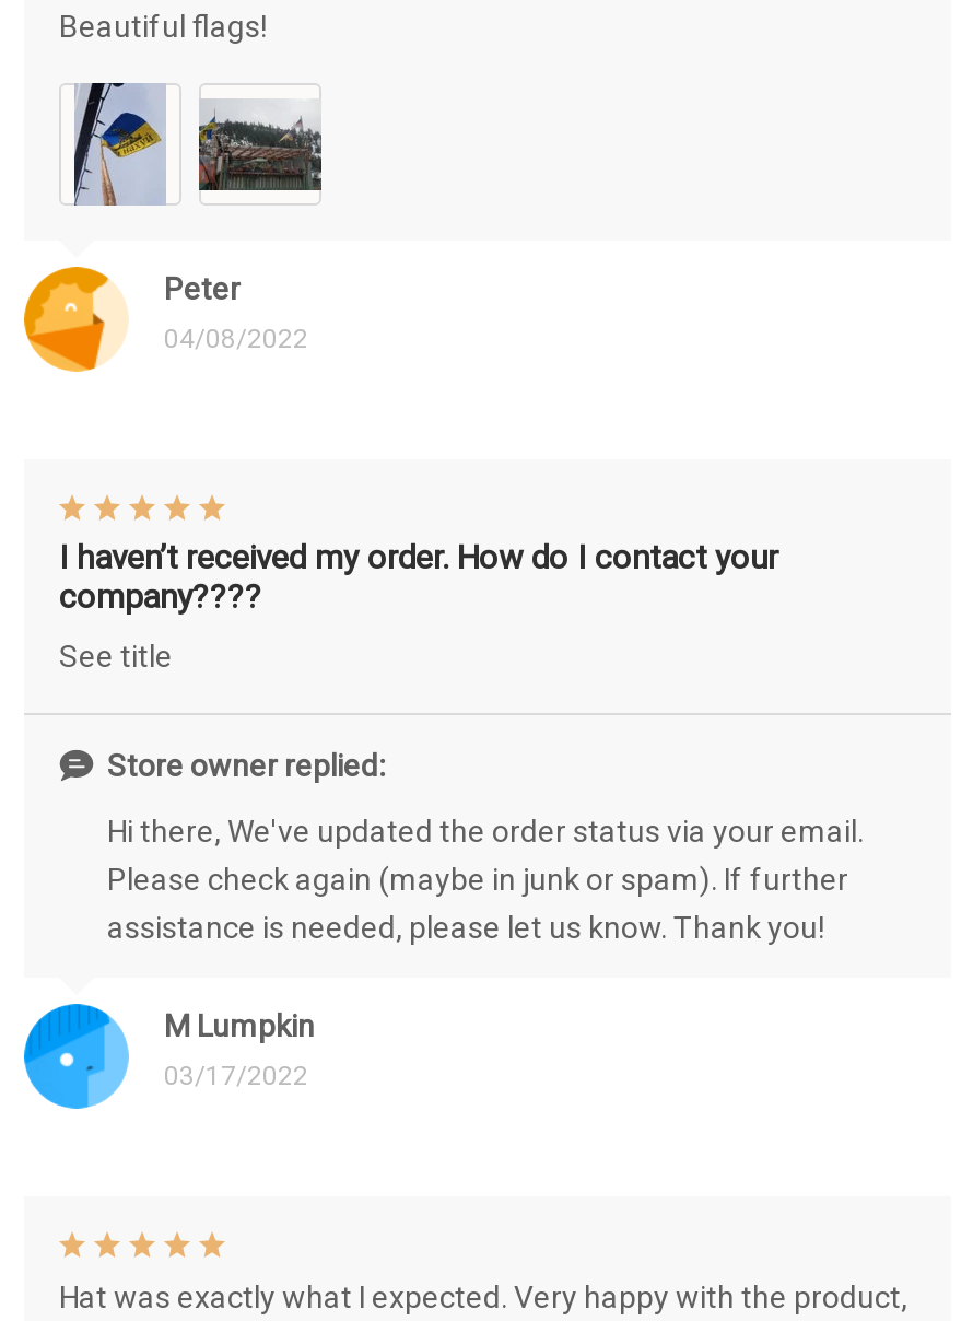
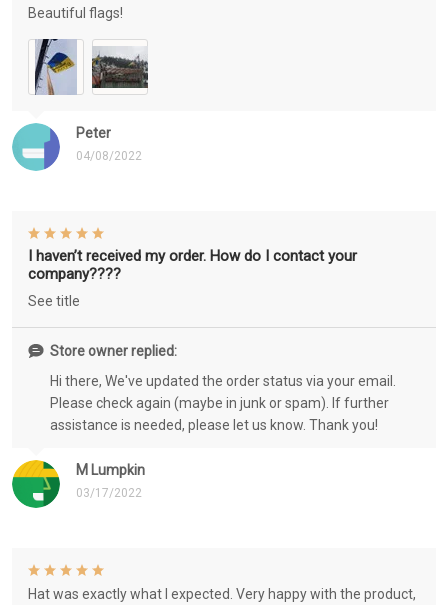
[22,265,129,374] [image] -> [11,122,61,172] [image]
[22,1002,131,1111] [image] -> [11,459,61,509] [image]

